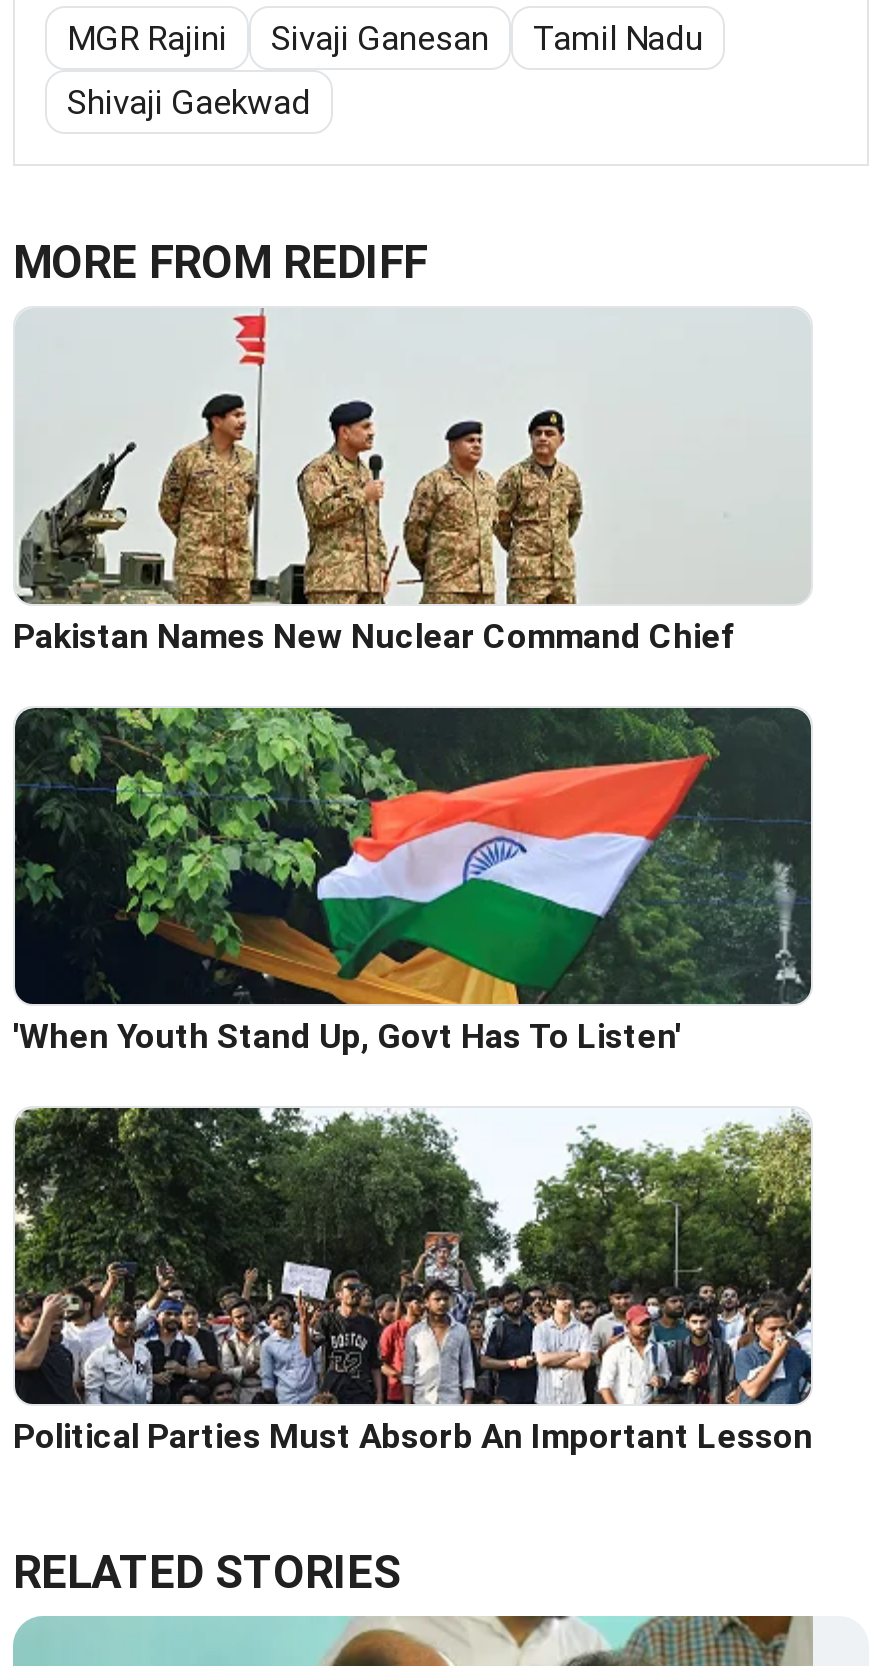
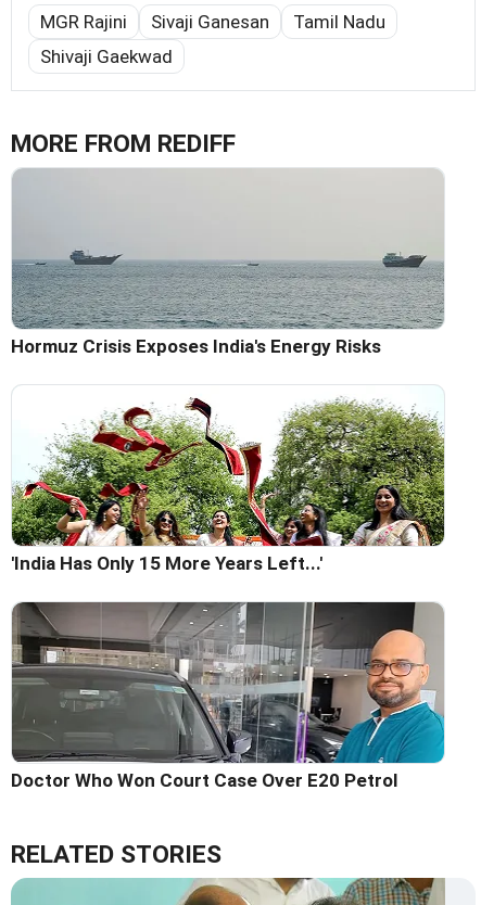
[13,312,809,656] [image] | Pakistan Names New Nuclear Command Chief -> [11,173,444,357] [image] | Hormuz Crisis Exposes India's Energy Risks
[13,706,813,1056] [image] | 'When Youth Stand Up, Govt Has To Listen' -> [11,385,445,574] [image] | 'India Has Only 15 More Years Left...'
[13,1106,813,1456] [image] | Political Parties Must Absorb An Important Lesson -> [11,601,445,791] [image] | Doctor Who Won Court Case Over E20 Petrol

